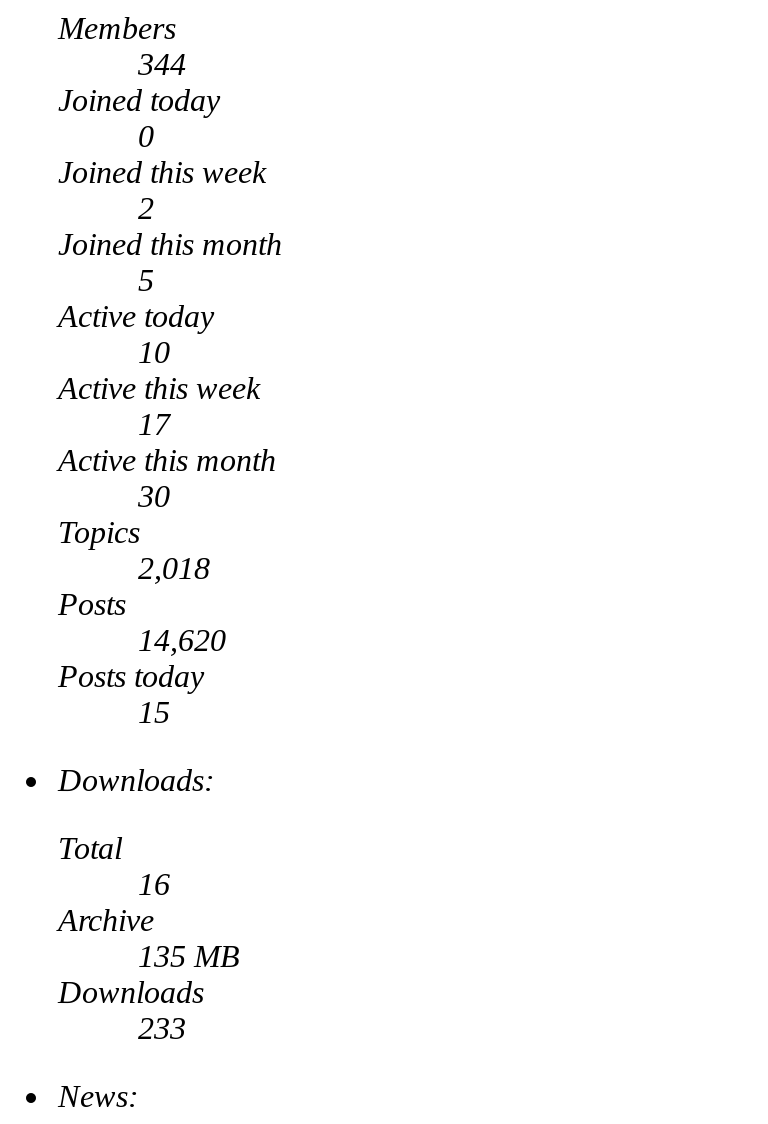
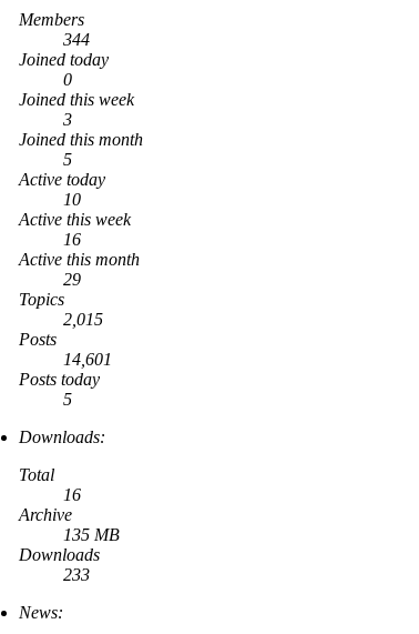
[138,192,154,226] 2 -> [63,110,72,129] 3
[138,408,170,442] 17 -> [63,230,81,249] 16
[138,480,170,514] 30 -> [63,270,81,289] 29
[138,552,210,586] 2,018 -> [63,310,103,329] 2,015
[138,624,226,658] 14,620 -> [63,350,112,369] 14,601
[138,696,170,730] 15 -> [63,390,72,409] 5

